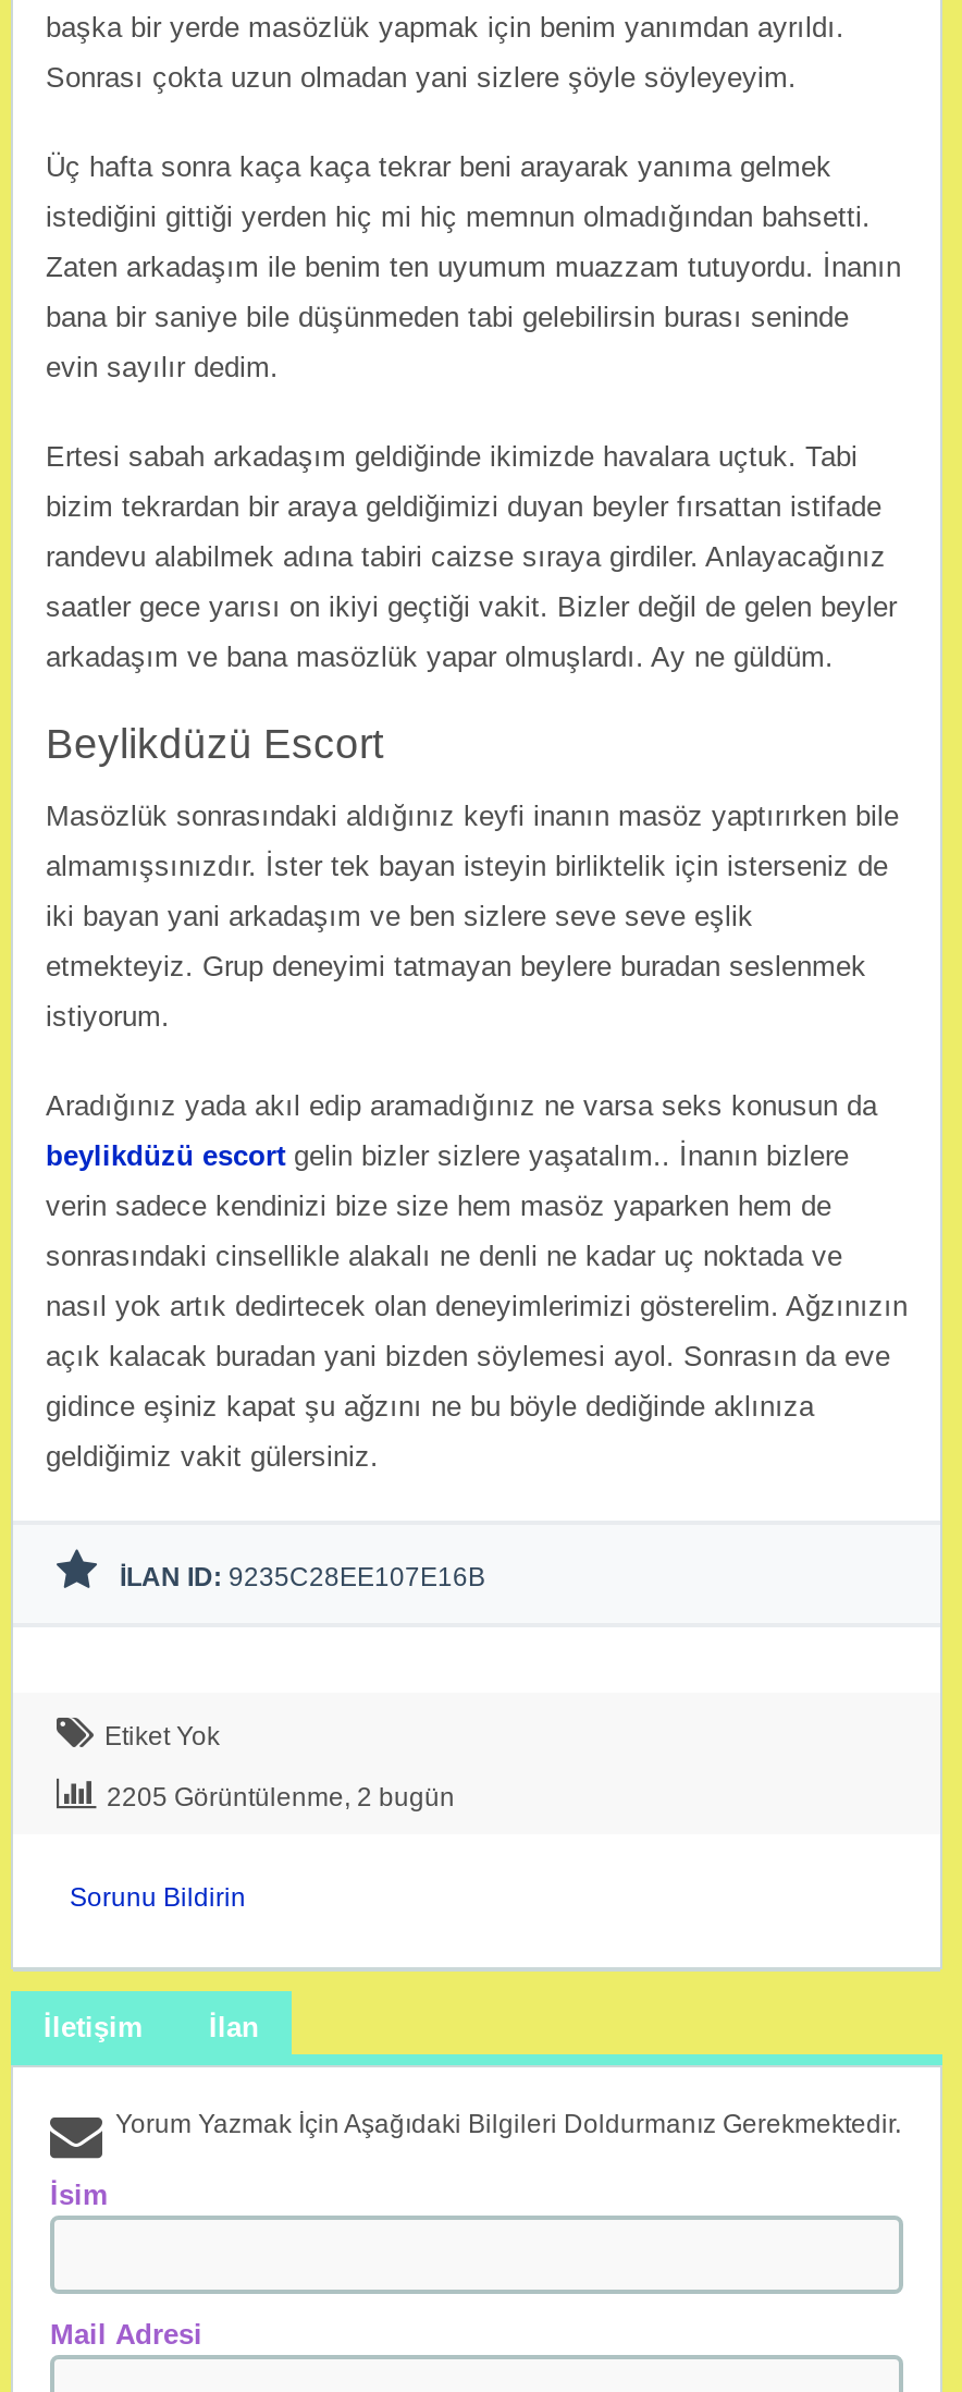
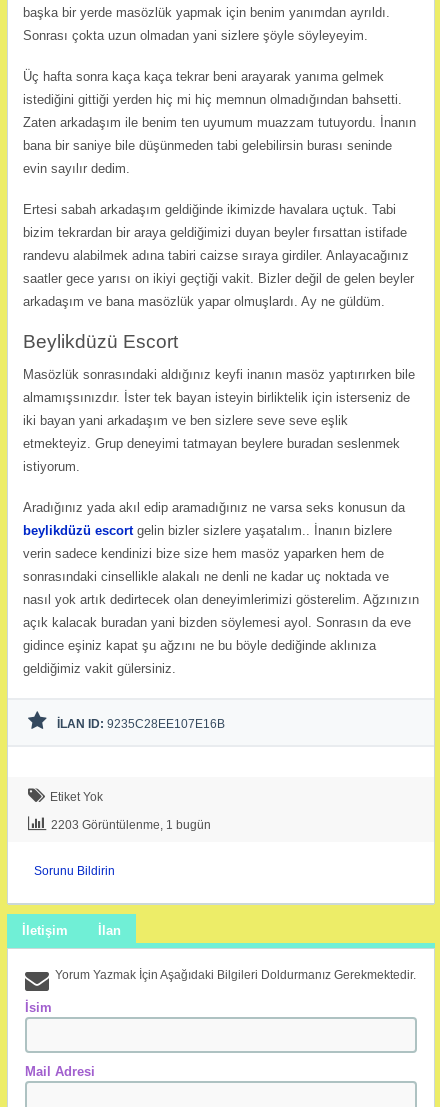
[107,1781,455,1812] 2205 Görüntülenme, 2 bugün -> [51,818,211,832] 2203 Görüntülenme, 1 bugün

